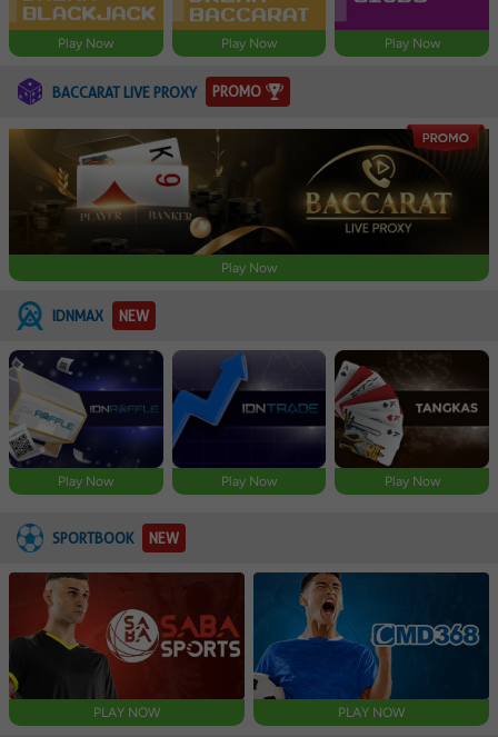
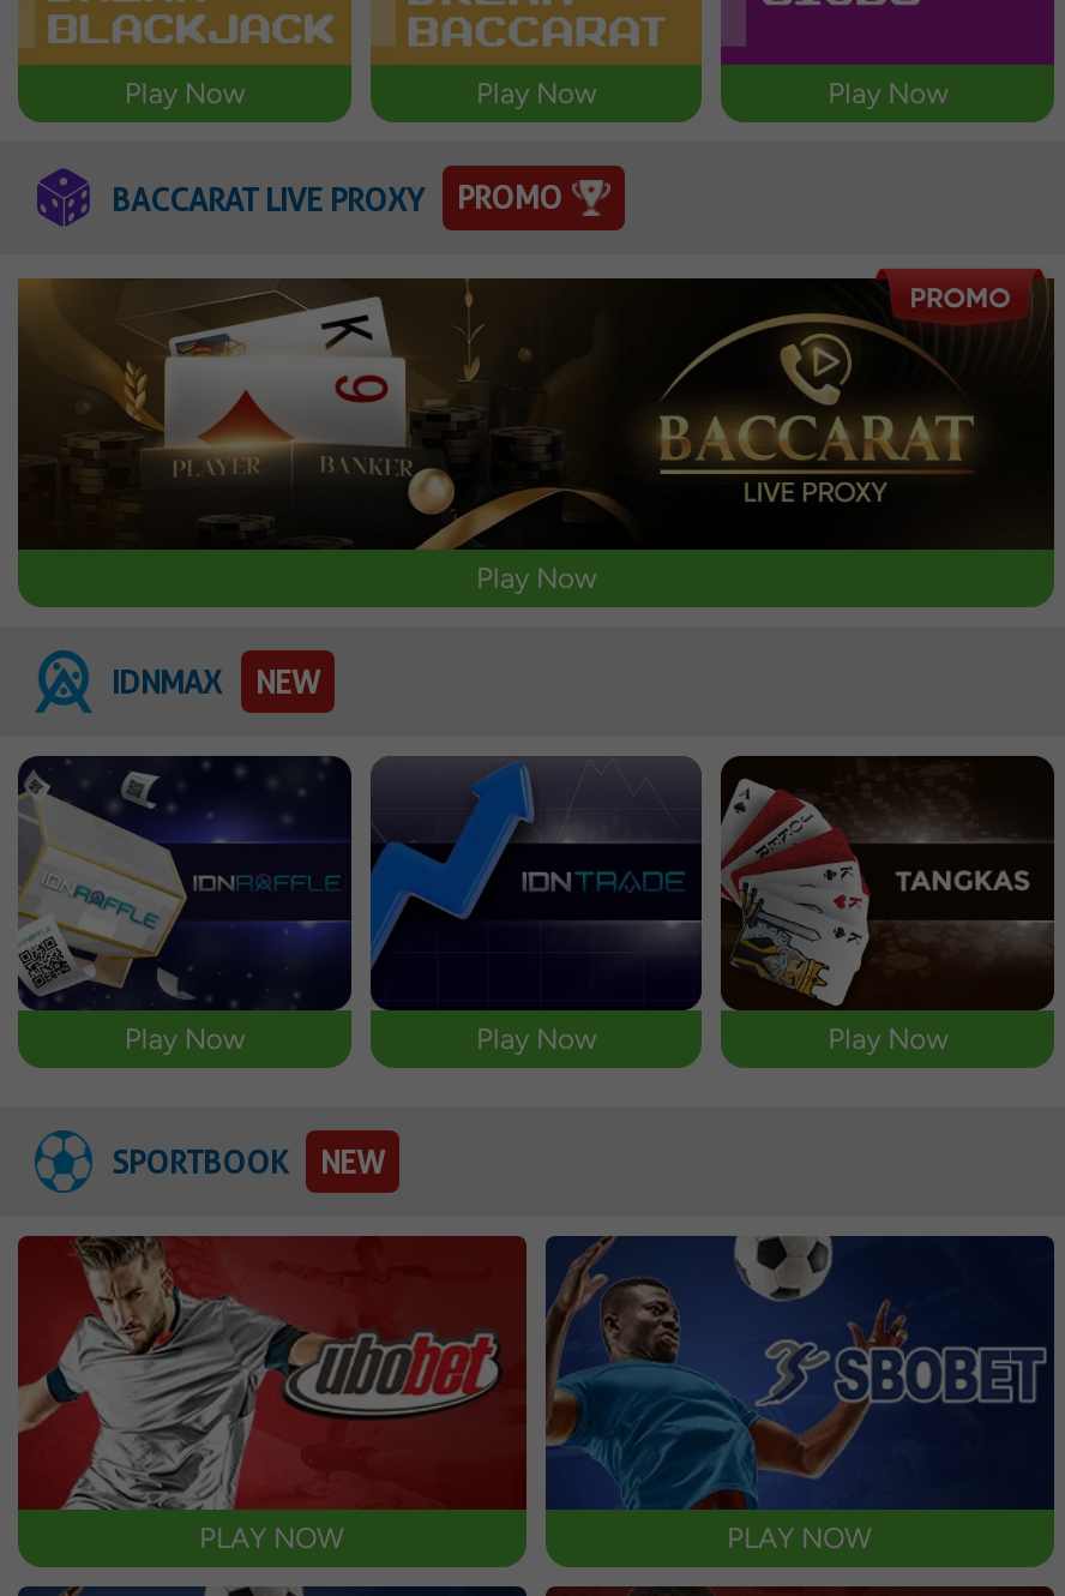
[8,571,245,700] [image] -> [16,1234,527,1512] [image]
[252,571,489,700] [image] -> [543,1234,1049,1512] [image]

